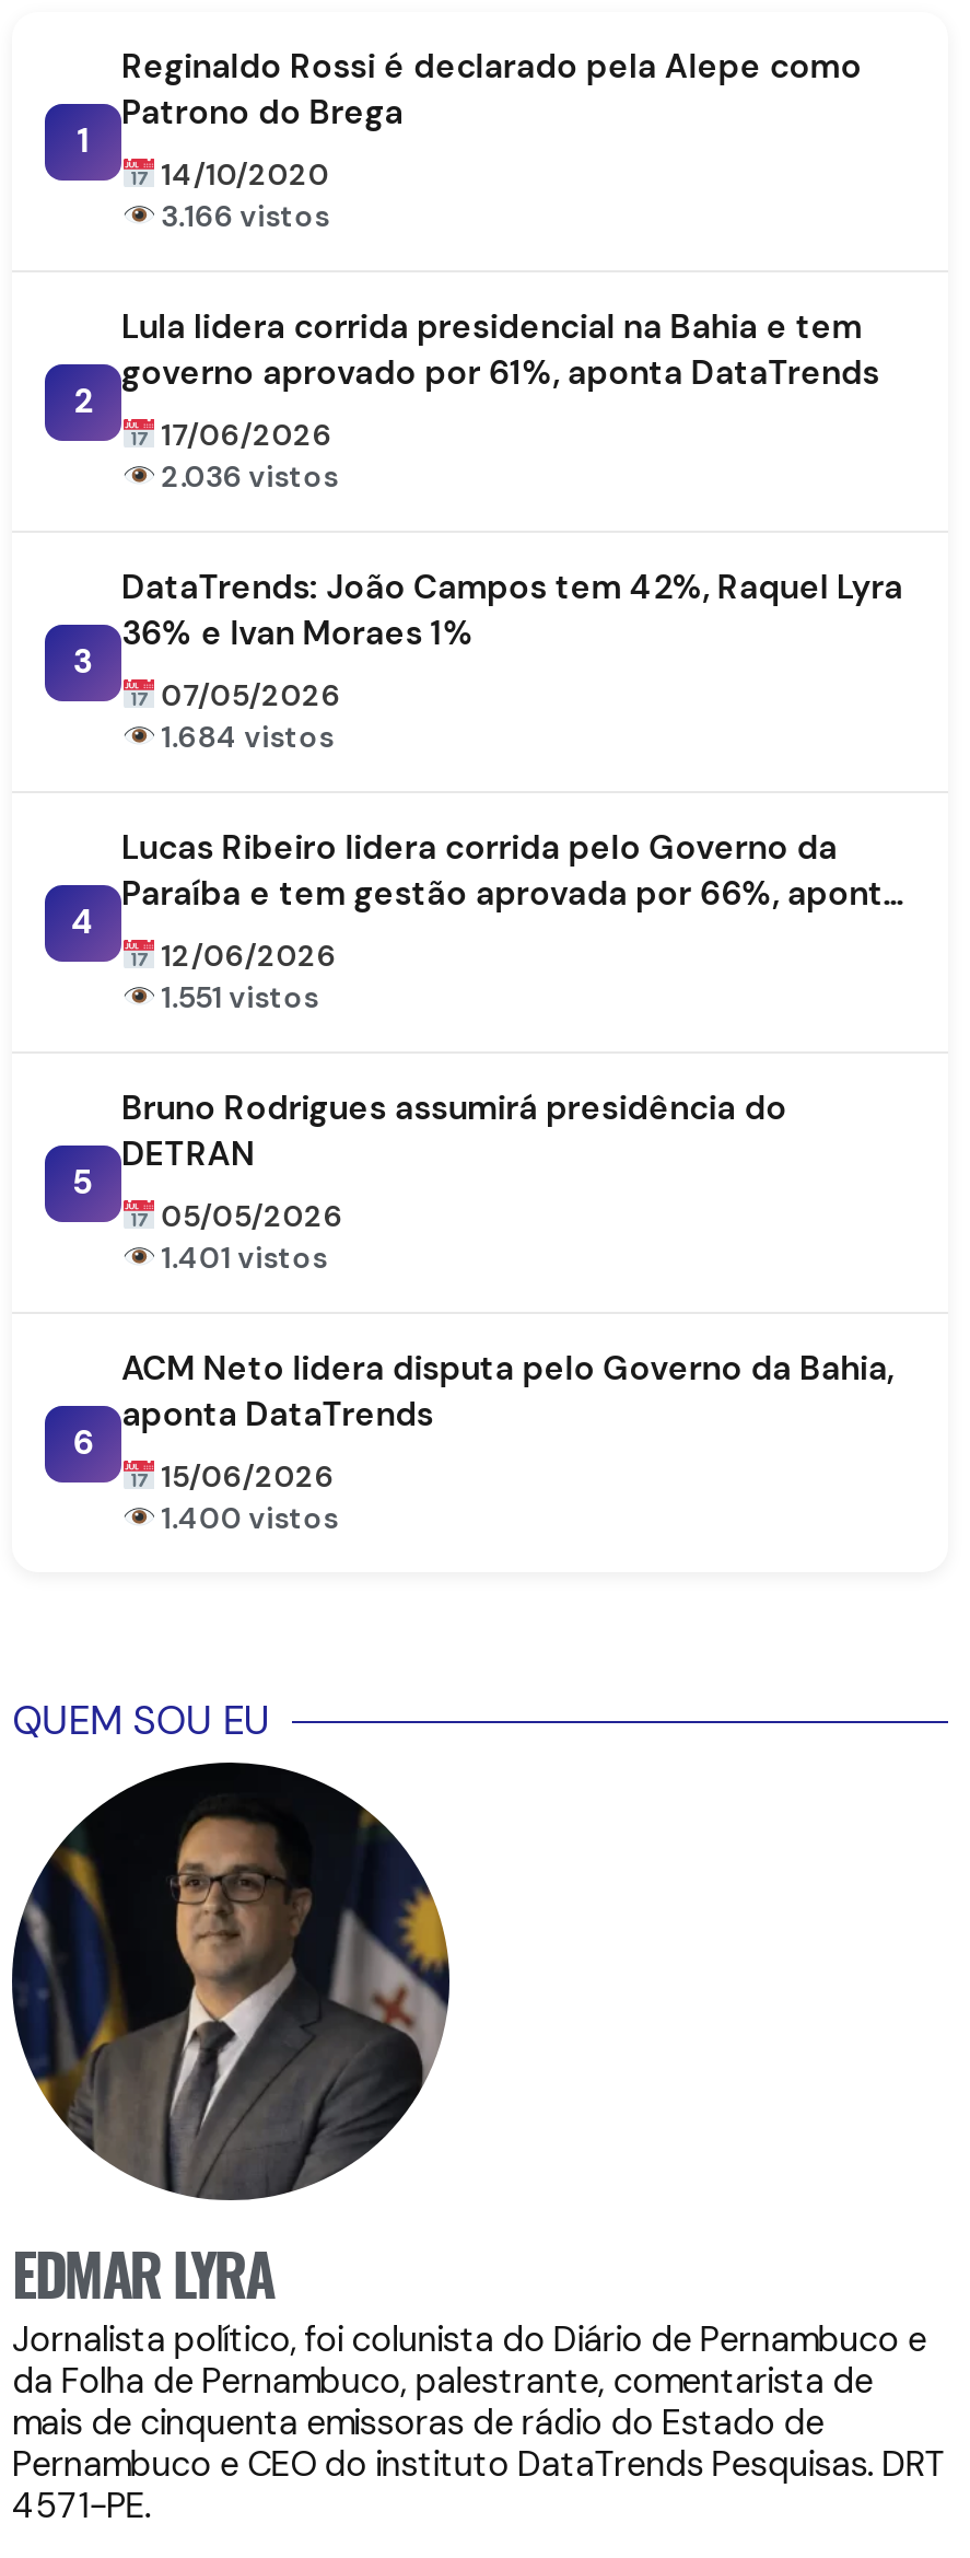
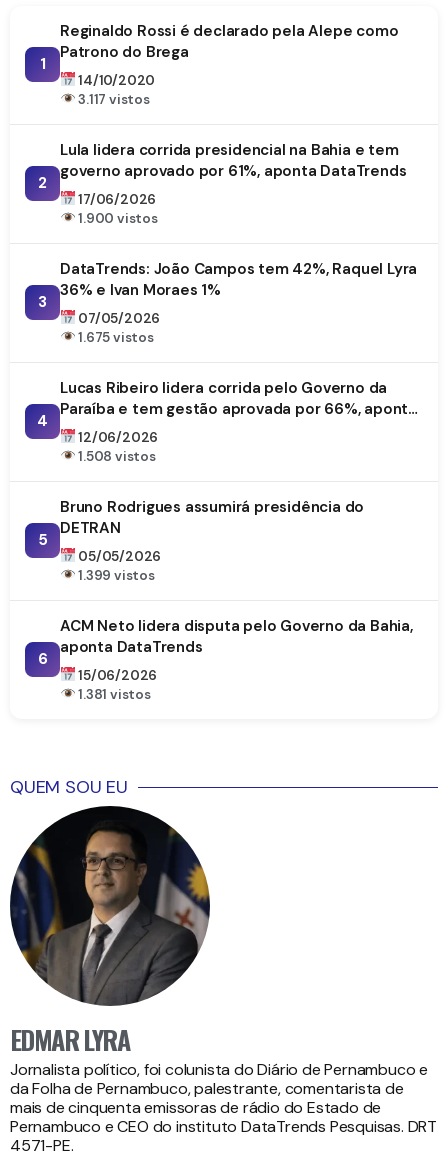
[155,198,329,235] 3.166 vistos -> [75,91,150,108] 3.117 vistos
[155,459,338,496] 2.036 vistos -> [75,210,158,227] 1.900 vistos
[155,719,333,756] 1.684 vistos -> [75,329,154,346] 1.675 vistos
[155,979,318,1017] 1.551 vistos -> [75,448,156,465] 1.508 vistos
[155,1240,327,1277] 1.401 vistos -> [75,567,155,584] 1.399 vistos
[155,1500,338,1537] 1.400 vistos -> [75,686,151,703] 1.381 vistos

